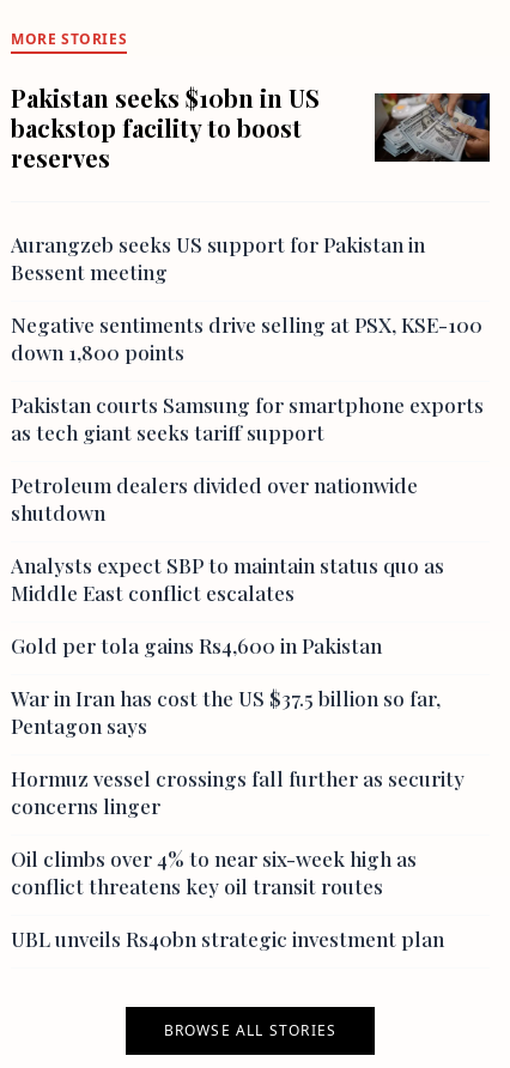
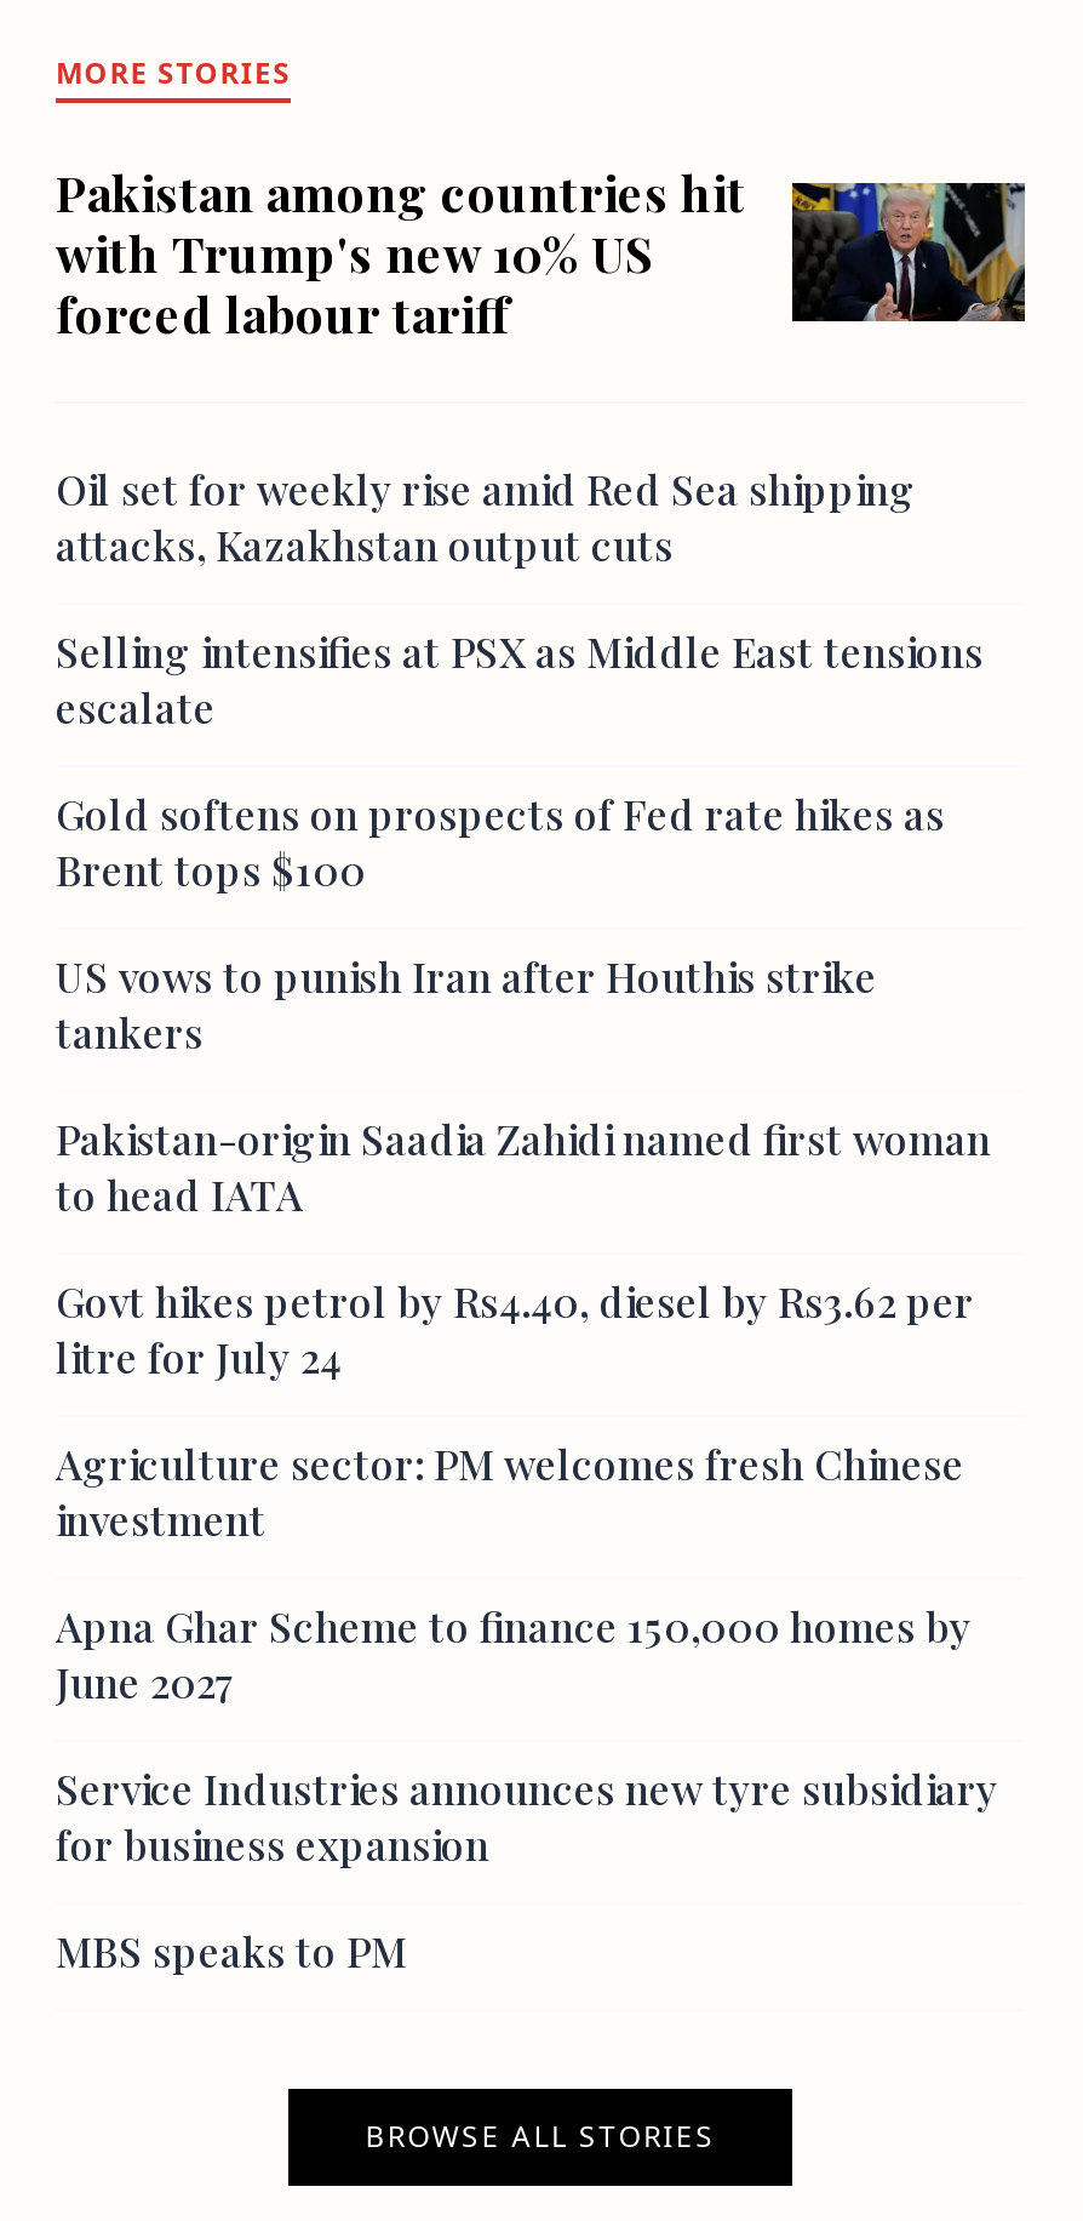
[11,81,320,174] Pakistan seeks $10bn in US | backstop facility to boost | reserves -> [56,159,746,346] Pakistan among countries hit | with Trump's new 10% US | forced labour tariff
[375,92,491,163] [image] -> [792,181,1025,324] [image]
[11,231,425,285] Aurangzeb seeks US support for Pakistan in | Bessent meeting -> [56,462,916,571] Oil set for weekly rise amid Red Sea shipping | attacks, Kazakhstan output cuts
[11,311,482,365] Negative sentiments drive selling at PSX, KSE-100 | down 1,800 points -> [56,624,984,733] Selling intensifies at PSX as Middle East tensions | escalate
[11,392,484,445] Pakistan courts Samsung for smartphone exports | as tech giant seeks tariff support -> [56,787,945,896] Gold softens on prospects of Fed rate hikes as | Brent tops $100
[11,472,418,526] Petroleum dealers divided over nationwide | shutdown -> [56,949,877,1058] US vows to punish Iran after Houthis strike | tankers
[11,552,444,606] Analysts expect SBP to maintain status quo as | Middle East conflict escalates -> [56,1112,991,1221] Pakistan-origin Saadia Zahidi named first woman | to head IATA
[11,632,382,659] Gold per tola gains Rs4,600 in Pakistan -> [56,1274,974,1383] Govt hikes petrol by Rs4.40, diesel by Rs3.62 per | litre for July 24
[11,685,441,739] War in Iran has cost the US $37.5 billion so far, | Pentagon says -> [56,1437,964,1546] Agriculture sector: PM welcomes fresh Chinese | investment
[11,765,465,819] Hormuz vessel crossings fall further as security | concerns linger -> [56,1599,972,1708] Apna Ghar Scheme to finance 150,000 homes by | June 2027
[11,845,417,899] Oil climbs over 4% to near six-week high as | conflict threatens key oil transit routes -> [56,1762,998,1871] Service Industries announces new tyre subsidiary | for business expansion
[11,926,444,952] UBL unveils Rs40bn strategic investment plan -> [56,1924,407,1977] MBS speaks to PM

